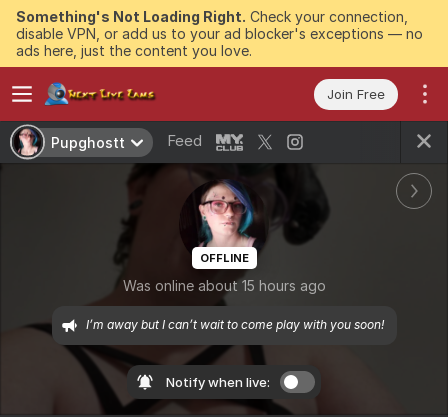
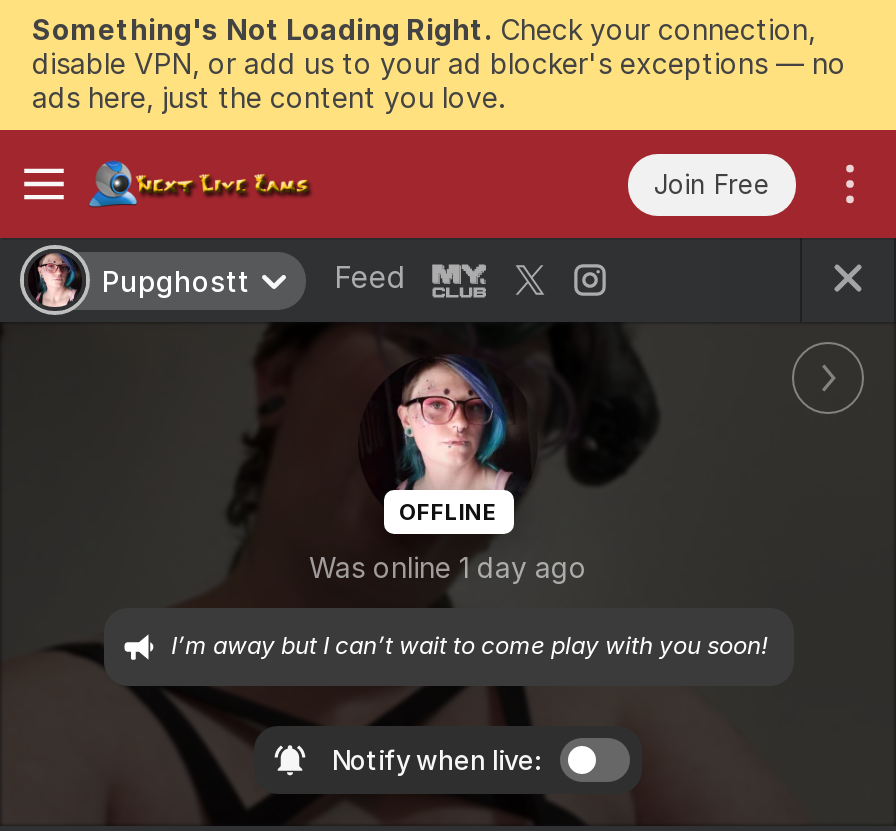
[122,277,325,294] Was online about 15 hours ago -> [309,551,587,585] Was online 1 day ago

